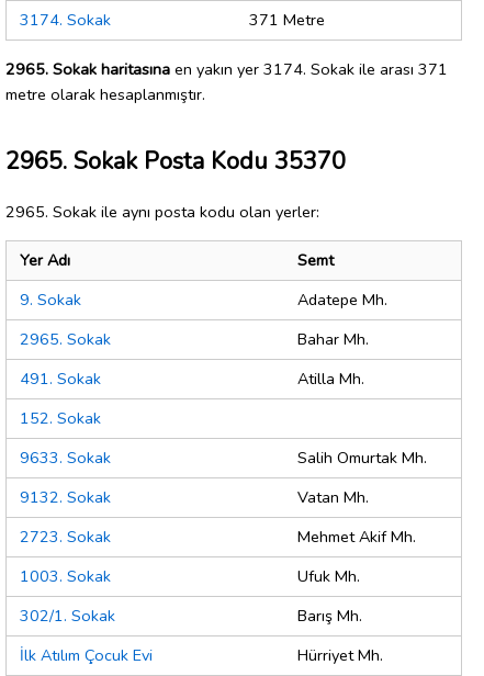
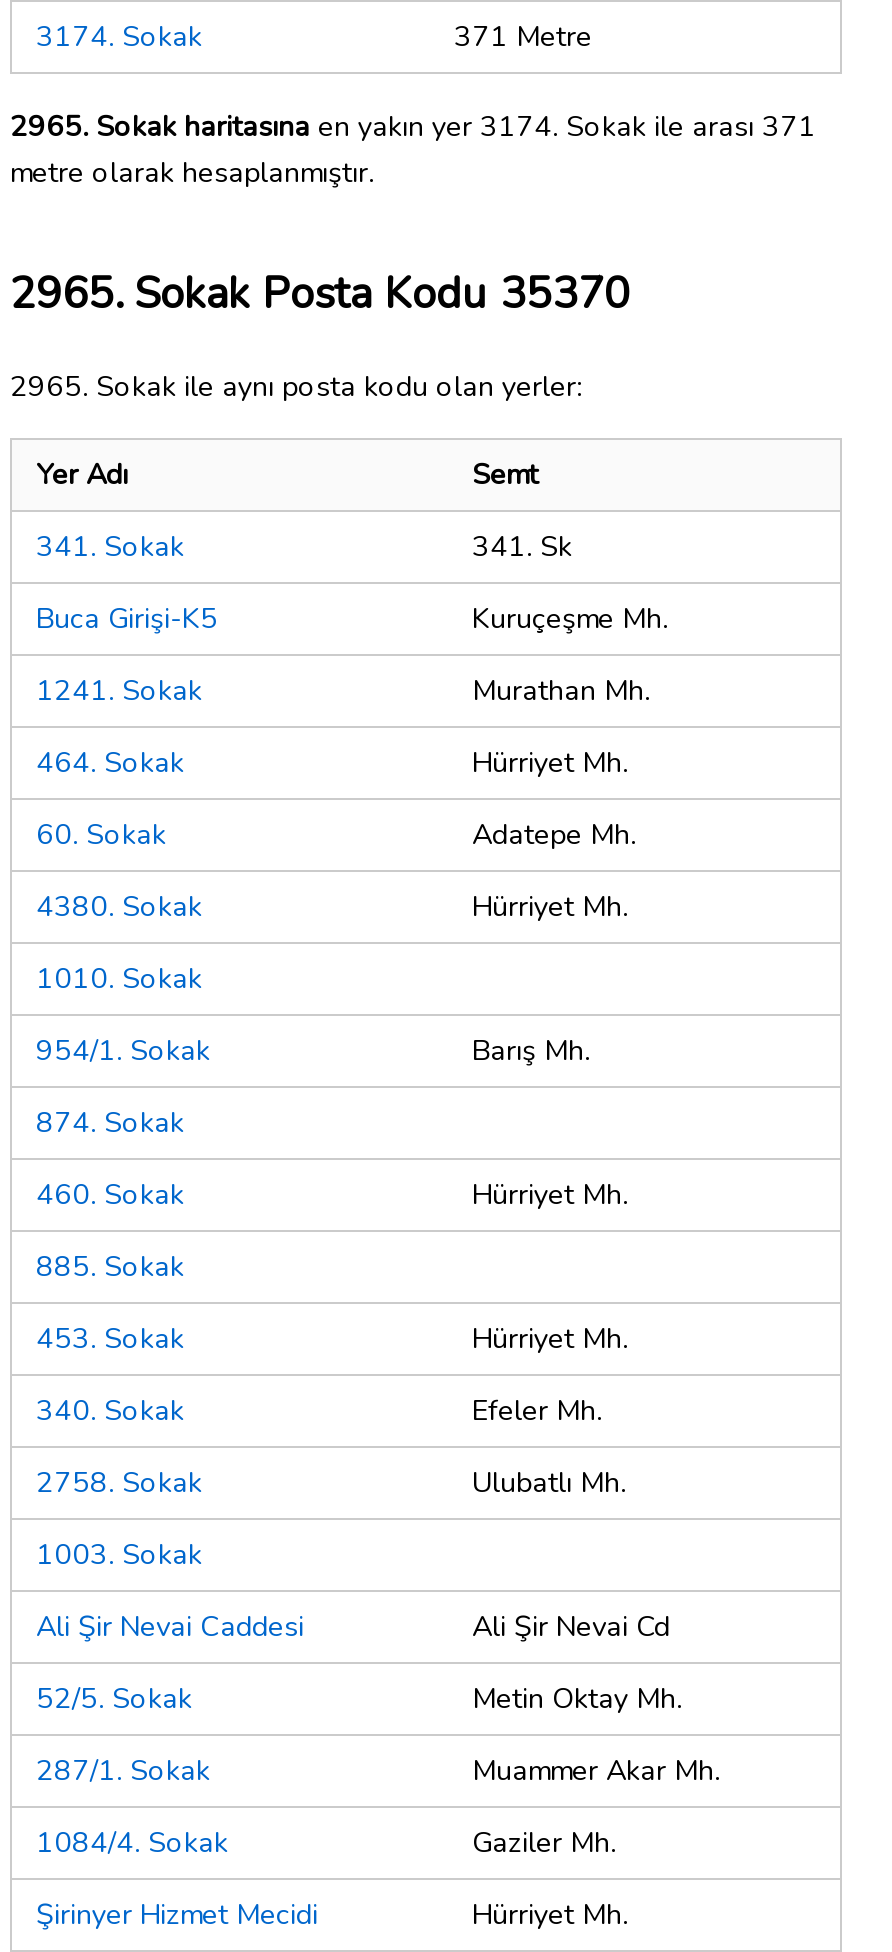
[20,289,81,311] 9. Sokak -> [36,526,668,854] 341. Sokak | 341. Sk | Buca Girişi-K5 | Kuruçeşme Mh. | 1241. Sokak | Murathan Mh. | 464. Sokak | Hürriyet Mh. | 60. Sokak
[20,328,427,548] 2965. Sokak | Bahar Mh. | 491. Sokak | Atilla Mh. | 152. Sokak | 9633. Sokak | Salih Omurtak Mh. | 9132. Sokak | Vatan Mh. | 2723. Sokak | Mehmet Akif Mh. -> [36,886,628,1502] 4380. Sokak | Hürriyet Mh. | 1010. Sokak | 954/1. Sokak | Barış Mh. | 874. Sokak | 460. Sokak | Hürriyet Mh. | 885. Sokak | 453. Sokak | Hürriyet Mh. | 340. Sokak | Efeler Mh. | 2758. Sokak | Ulubatlı Mh.
[20,565,362,666] Ufuk Mh. | 302/1. Sokak | Barış Mh. | İlk Atılım Çocuk Evi -> [36,1606,720,1934] Ali Şir Nevai Caddesi | Ali Şir Nevai Cd | 52/5. Sokak | Metin Oktay Mh. | 287/1. Sokak | Muammer Akar Mh. | 1084/4. Sokak | Gaziler Mh. | Şirinyer Hizmet Mecidi

